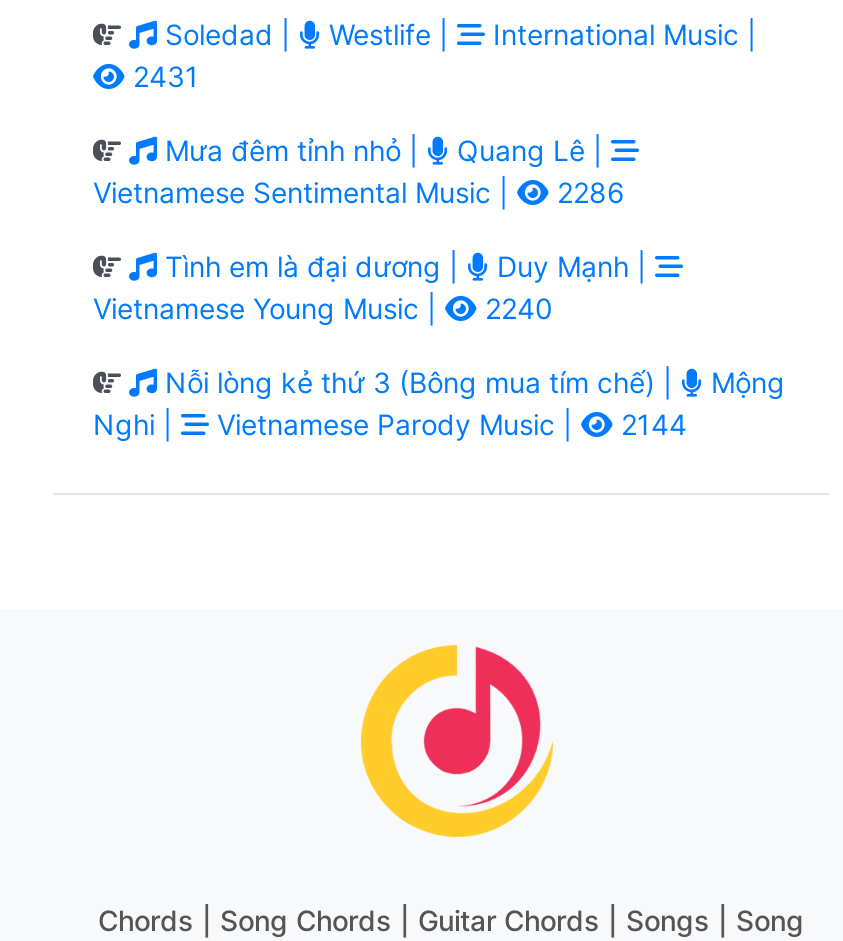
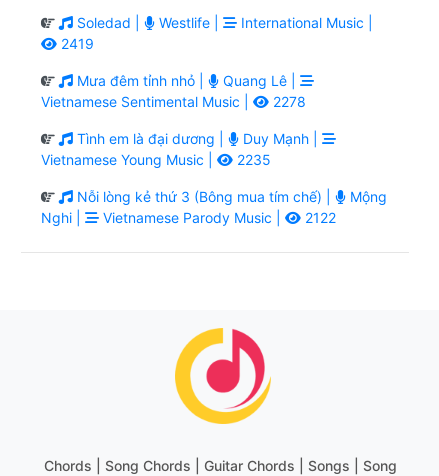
[125,58,199,92] 2431 -> [57,35,94,52] 2419
[549,174,625,208] 2286 -> [269,93,306,110] 2278
[477,290,553,324] 2240 -> [233,151,271,168] 2235
[613,406,687,440] 2144 -> [301,209,336,226] 2122

